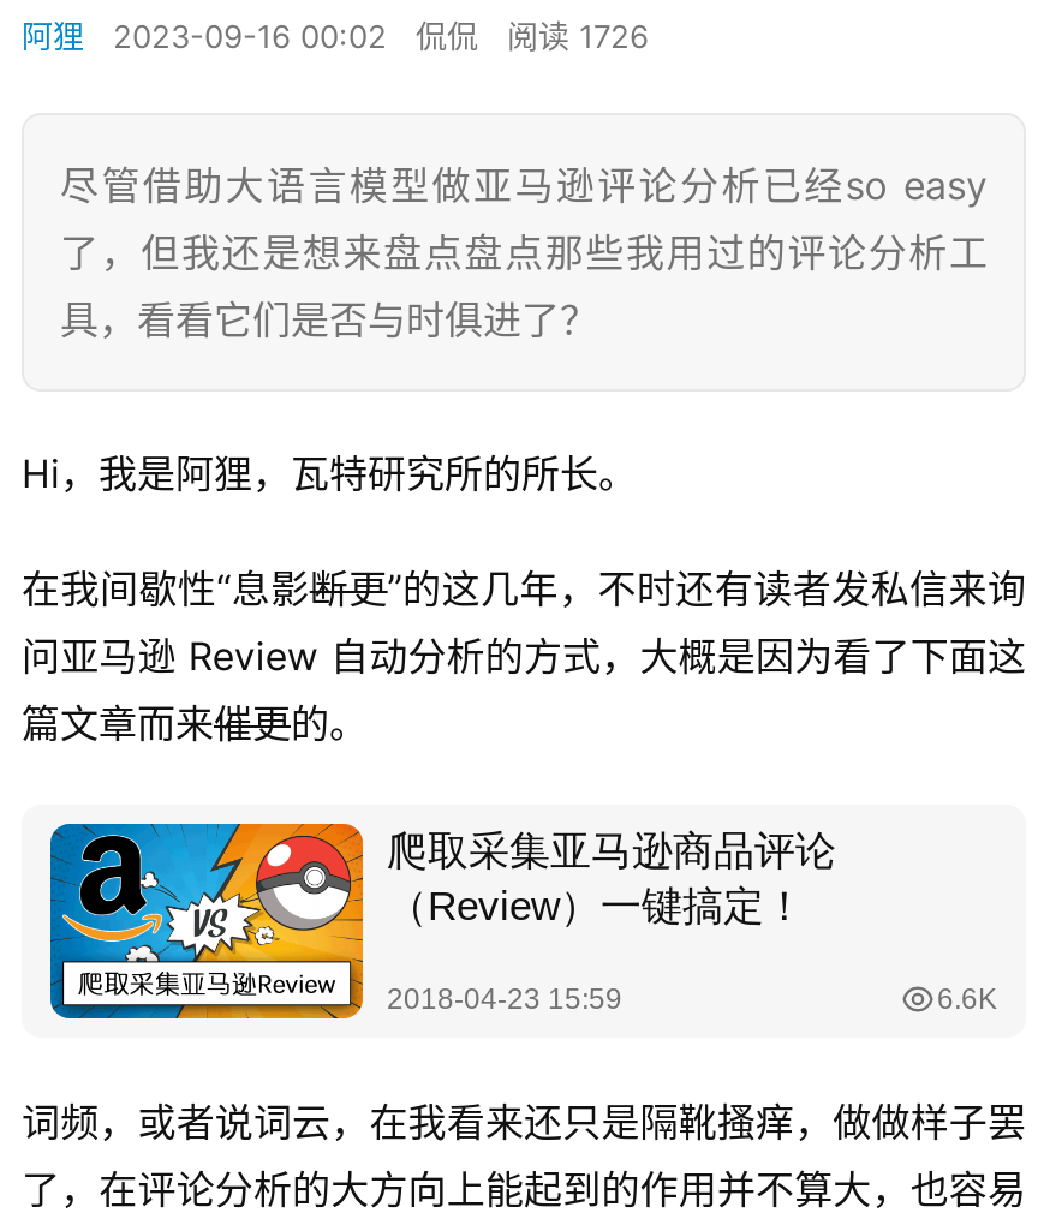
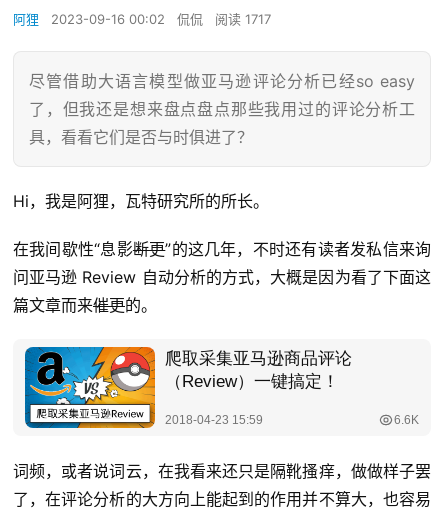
[22,17,649,56] 阿狸 2023-09-16 00:02 侃侃 阅读 1726 -> [13,11,271,27] 阿狸 2023-09-16 00:02 侃侃 阅读 1717

